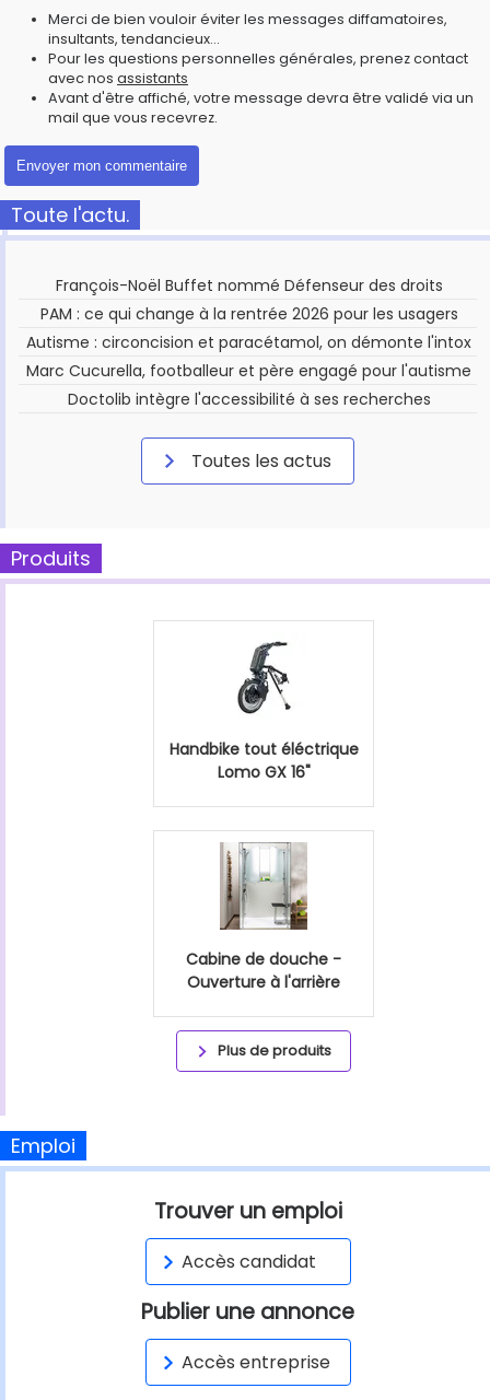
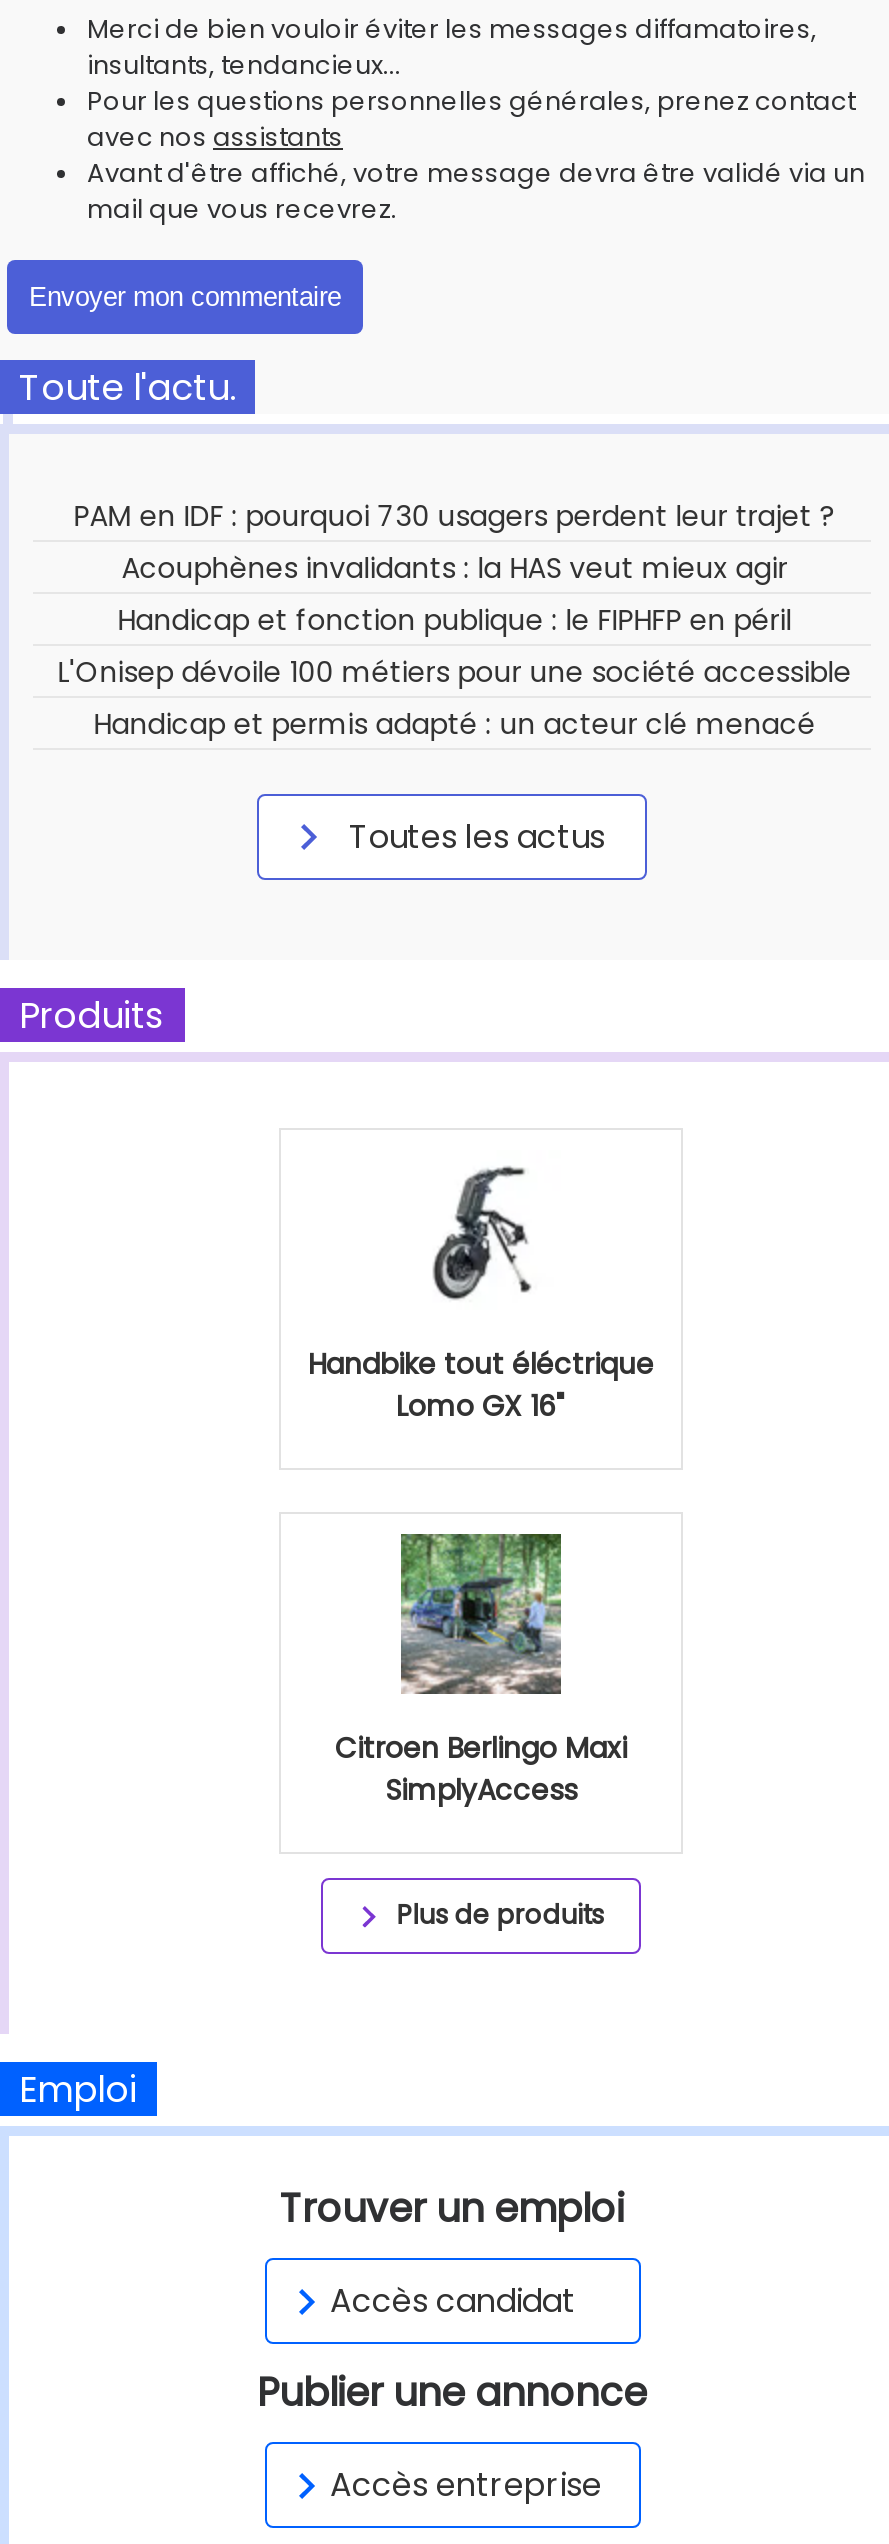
[26,274,472,410] François-Noël Buffet nommé Défenseur des droits | PAM : ce qui change à la rentrée 2026 pour les usagers | Autisme : circoncision et paracétamol, on démonte l'intox | Marc Cucurella, footballeur et père engagé pour l'autisme | Doctolib intègre l'accessibilité à ses recherches -> [57,496,851,744] PAM en IDF : pourquoi 730 usagers perdent leur trajet ? | Acouphènes invalidants : la HAS veut mieux agir | Handicap et fonction publique : le FIPHFP en péril | L'Onisep dévoile 100 métiers pour une société accessible | Handicap et permis adapté : un acteur clé menacé
[186,841,341,993] [image] | Cabine de douche - | Ouverture à l'arrière -> [335,1532,627,1810] [image] | Citroen Berlingo Maxi | SimplyAccess

